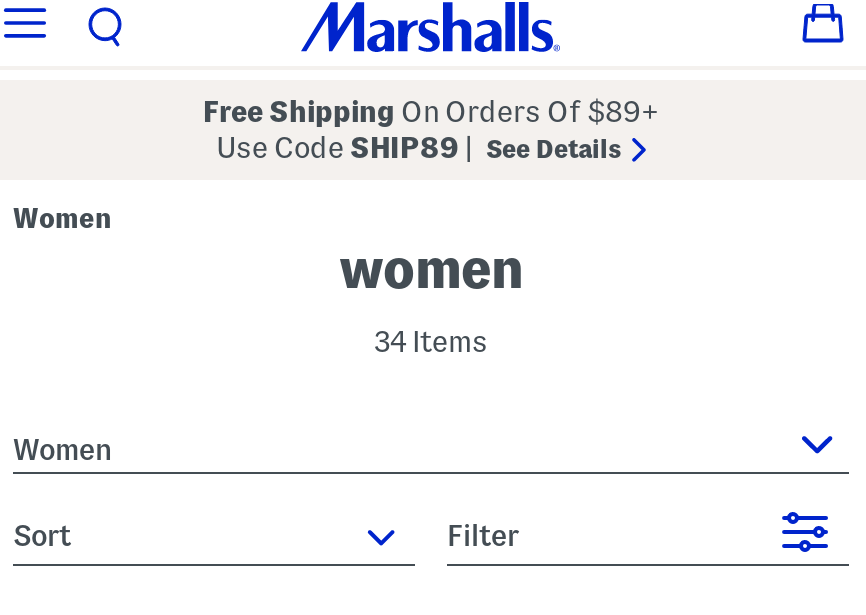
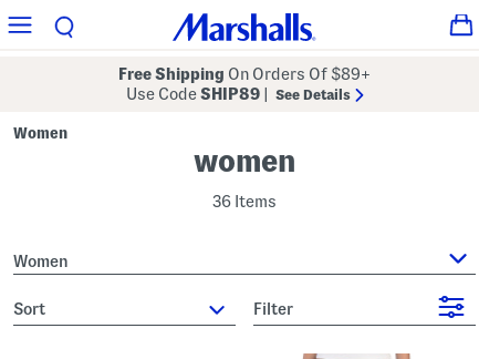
[374,326,488,358] 34 Items -> [212,193,277,211] 36 Items

